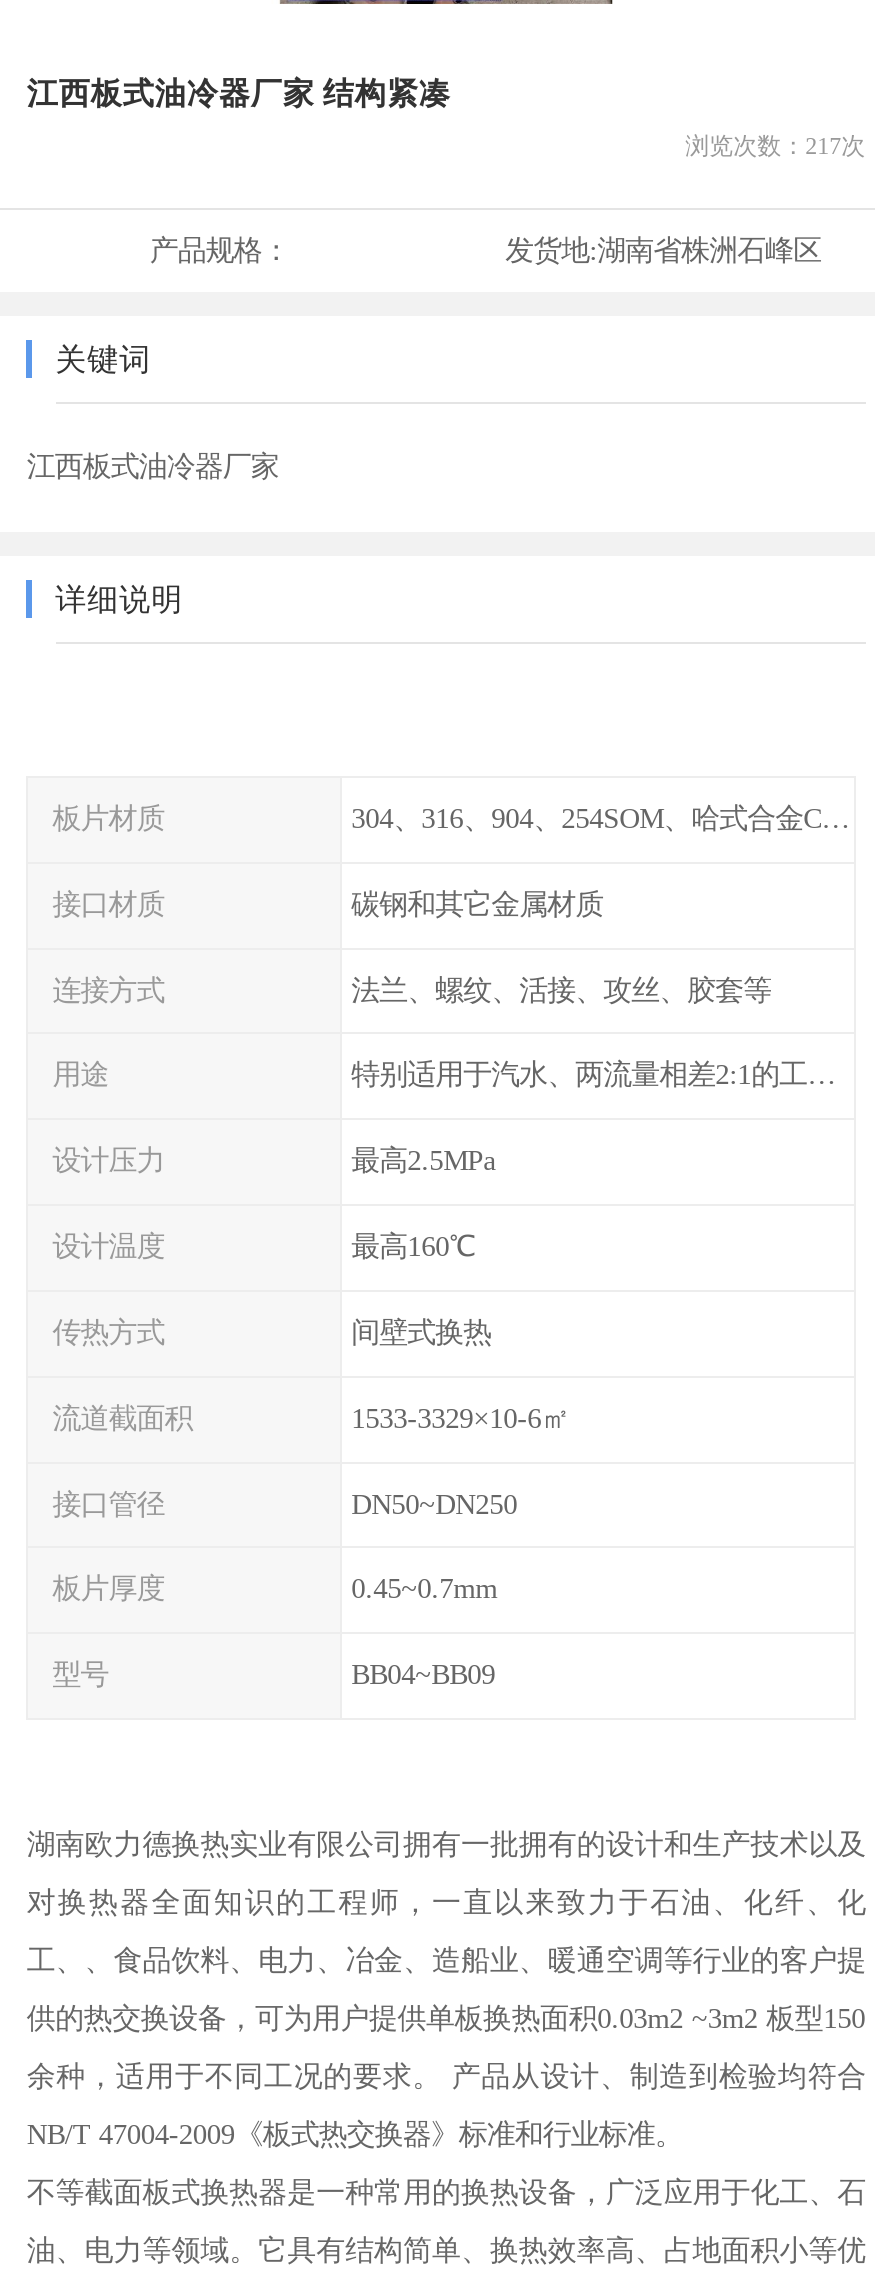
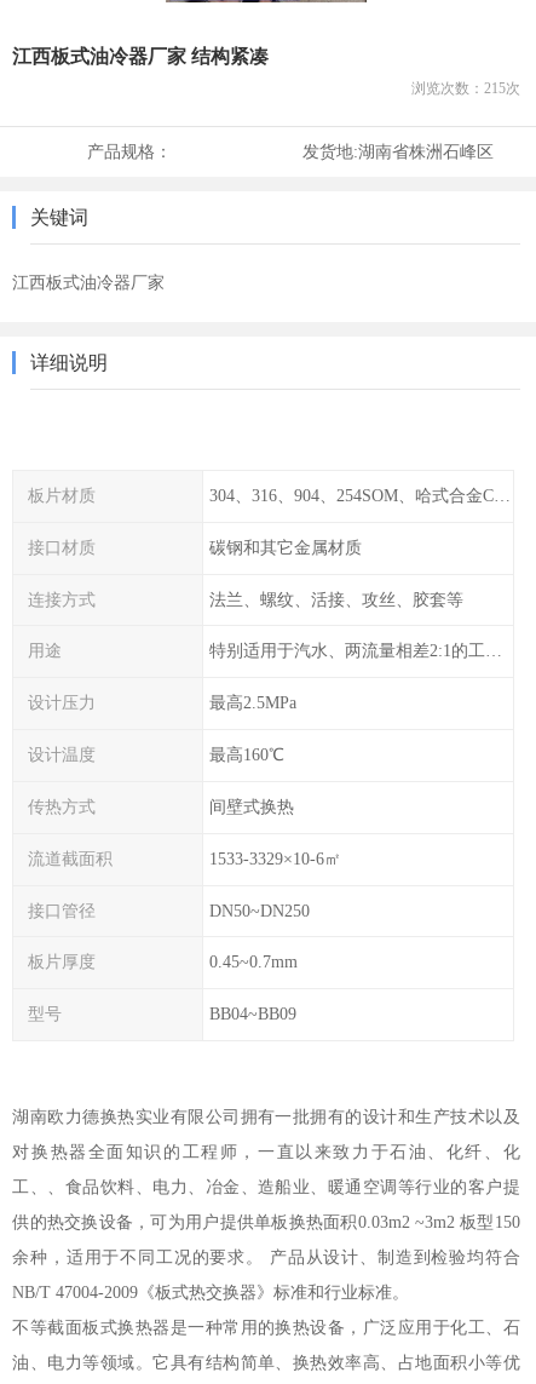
[685,132,865,160] 浏览次数：217次 -> [411,80,520,97] 浏览次数：215次

